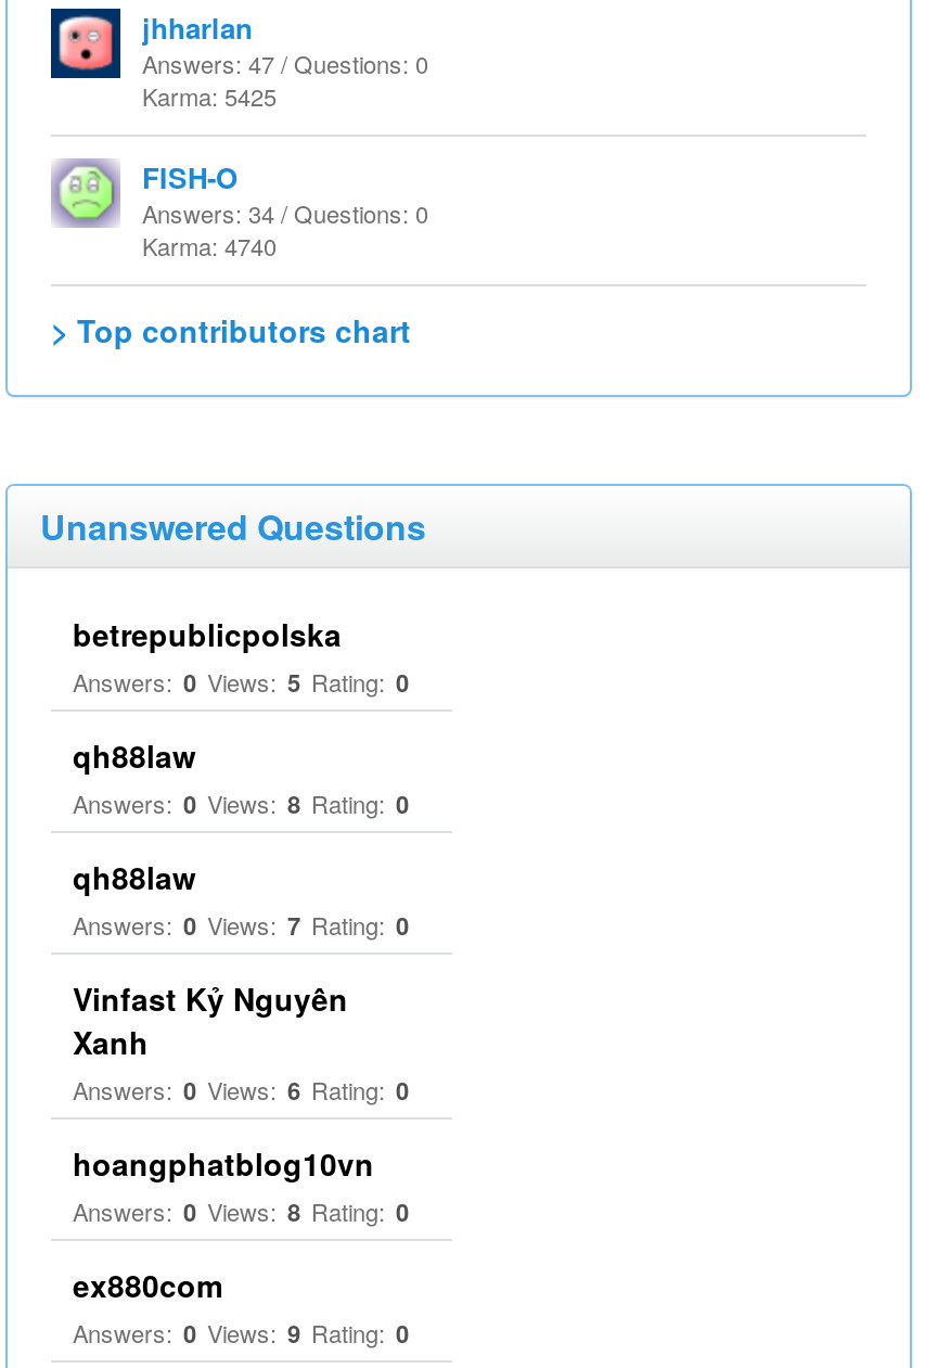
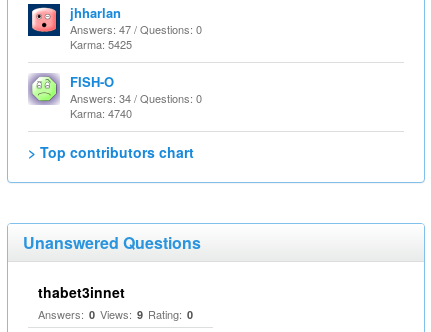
[73,612,409,1306] betrepublicpolska | Answers: 0 Views: 5 Rating: 0 | qh88law | Answers: 0 Views: 8 Rating: 0 | qh88law | Answers: 0 Views: 7 Rating: 0 | Vinfast Kỷ Nguyên | Xanh | Answers: 0 Views: 6 Rating: 0 | hoangphatblog10vn | Answers: 0 Views: 8 Rating: 0 | ex880com -> [38,282,125,302] thabet3innet

